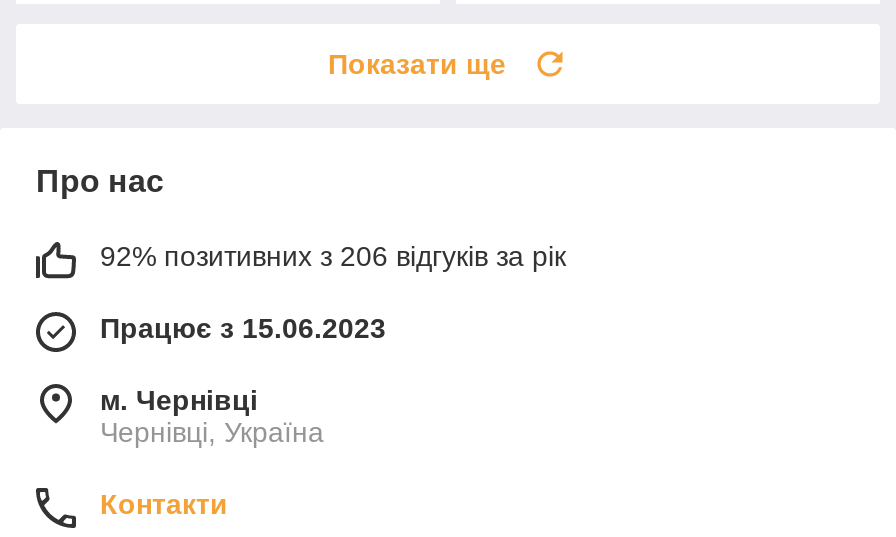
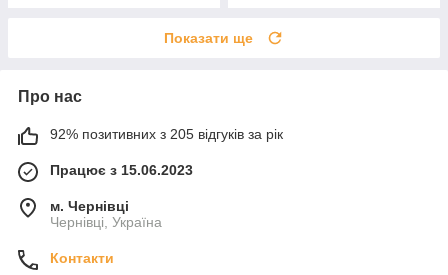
[100,240,566,272] 92% позитивних з 206 відгуків за рік -> [50,126,283,142] 92% позитивних з 205 відгуків за рік

